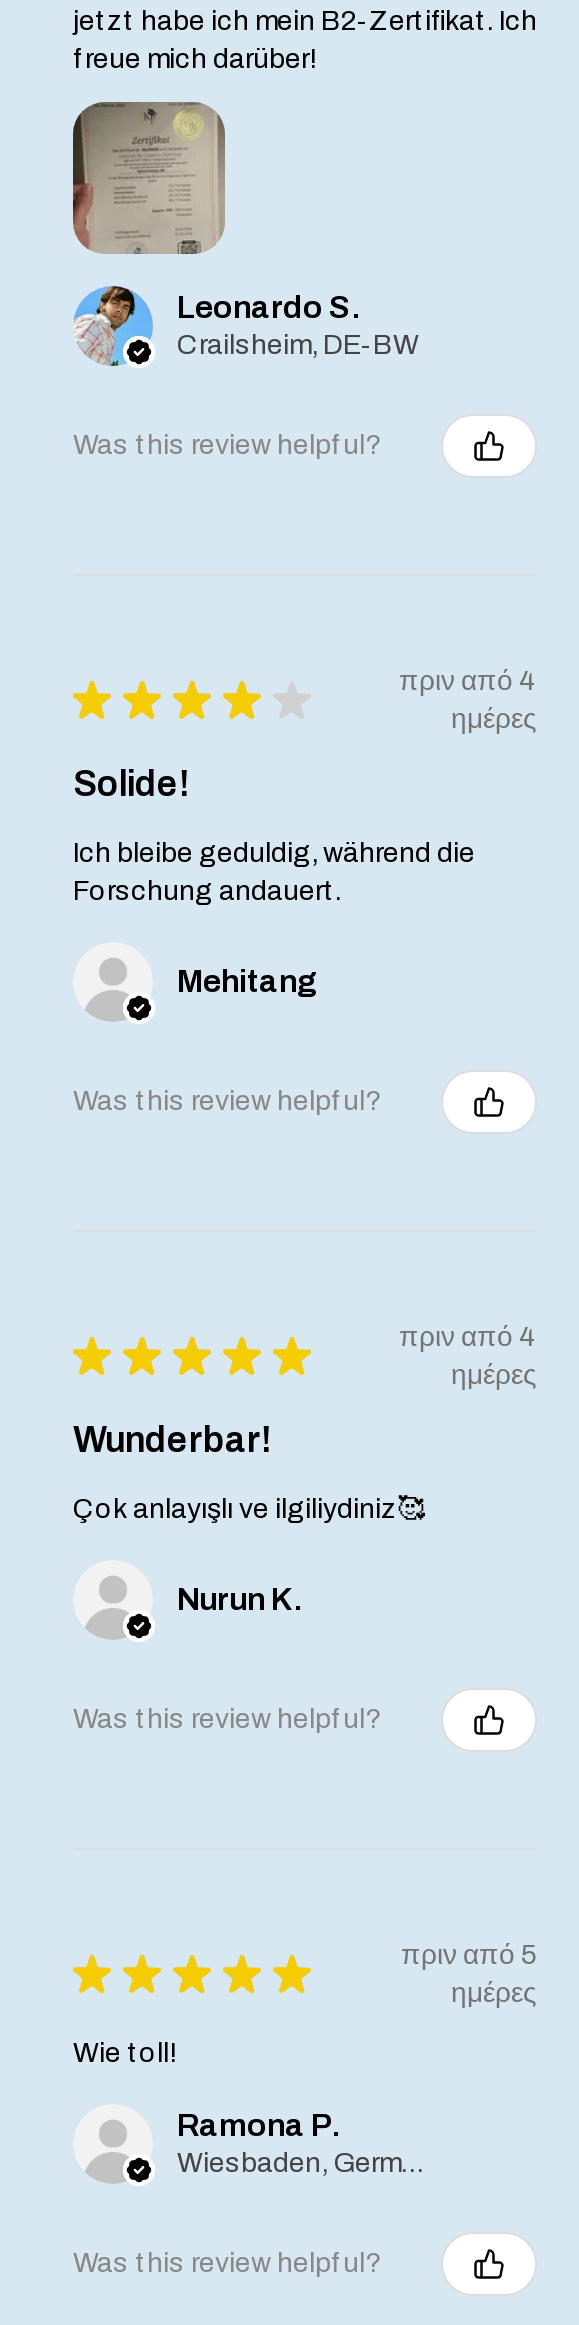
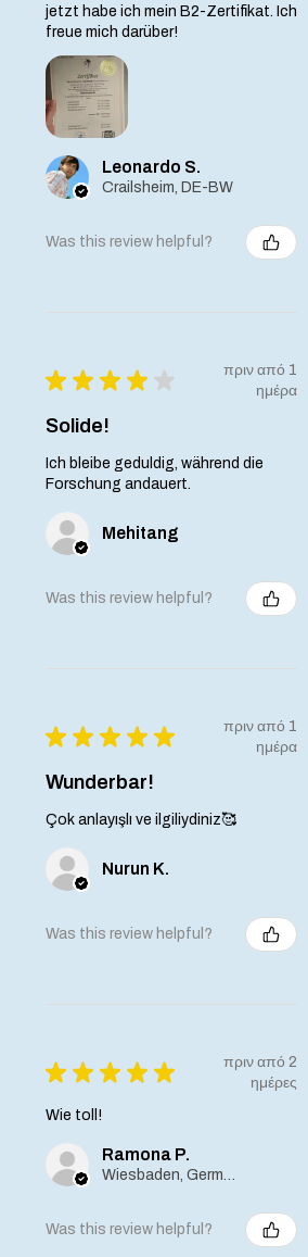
[399,666,537,734] πριν από 4 | ημέρες -> [223,362,297,399] πριν από 1 | ημέρα
[399,1322,537,1390] πριν από 4 | ημέρες -> [223,718,297,755] πριν από 1 | ημέρα
[401,1940,537,1970] πριν από 5 -> [223,1054,297,1070] πριν από 2

